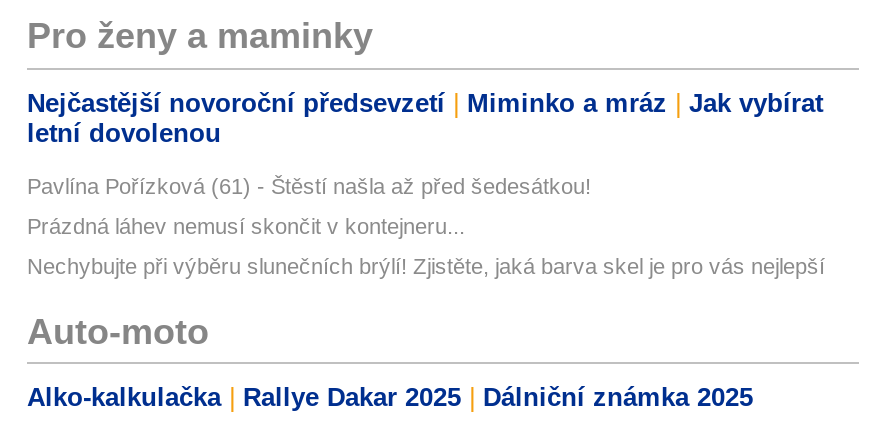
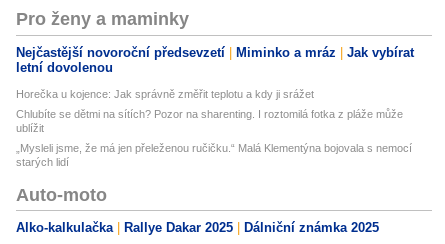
[27,174,591,198] Pavlína Pořízková (61) - Štěstí našla až před šedesátkou! -> [16,88,314,100] Horečka u kojence: Jak správně změřit teplotu a kdy ji srážet
[27,214,465,238] Prázdná láhev nemusí skončit v kontejneru... -> [16,108,403,134] Chlubíte se dětmi na sítích? Pozor na sharenting. I roztomilá fotka z pláže může | ublížit
[27,254,825,278] Nechybujte při výběru slunečních brýlí! Zjistěte, jaká barva skel je pro vás nejlepší -> [16,142,412,168] „Mysleli jsme, že má jen přeleženou ručičku.“ Malá Klementýna bojovala s nemocí | starých lidí

